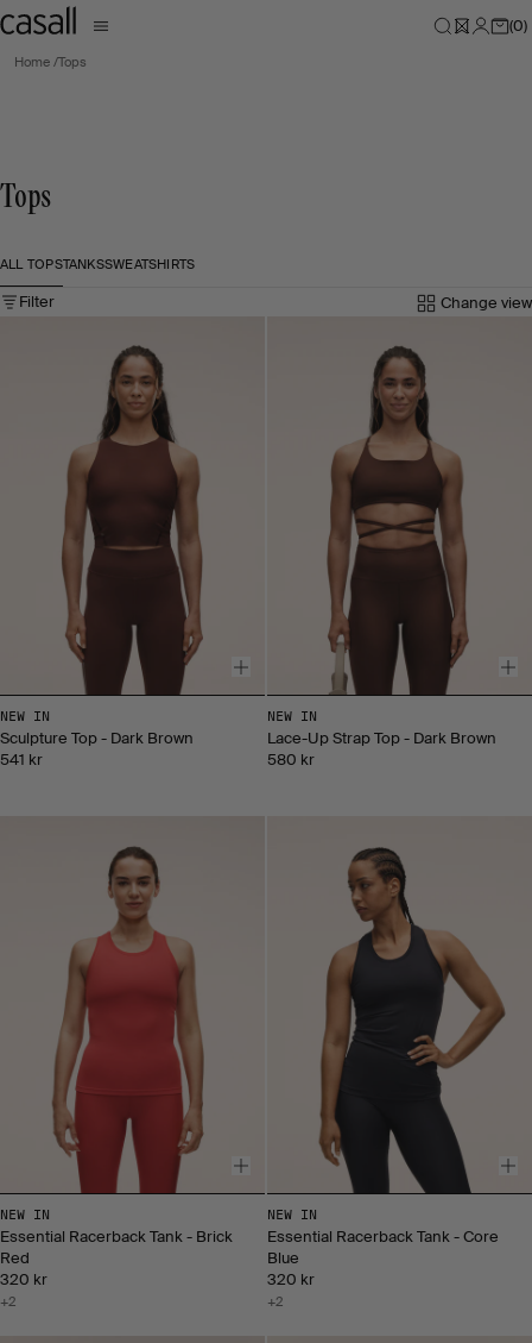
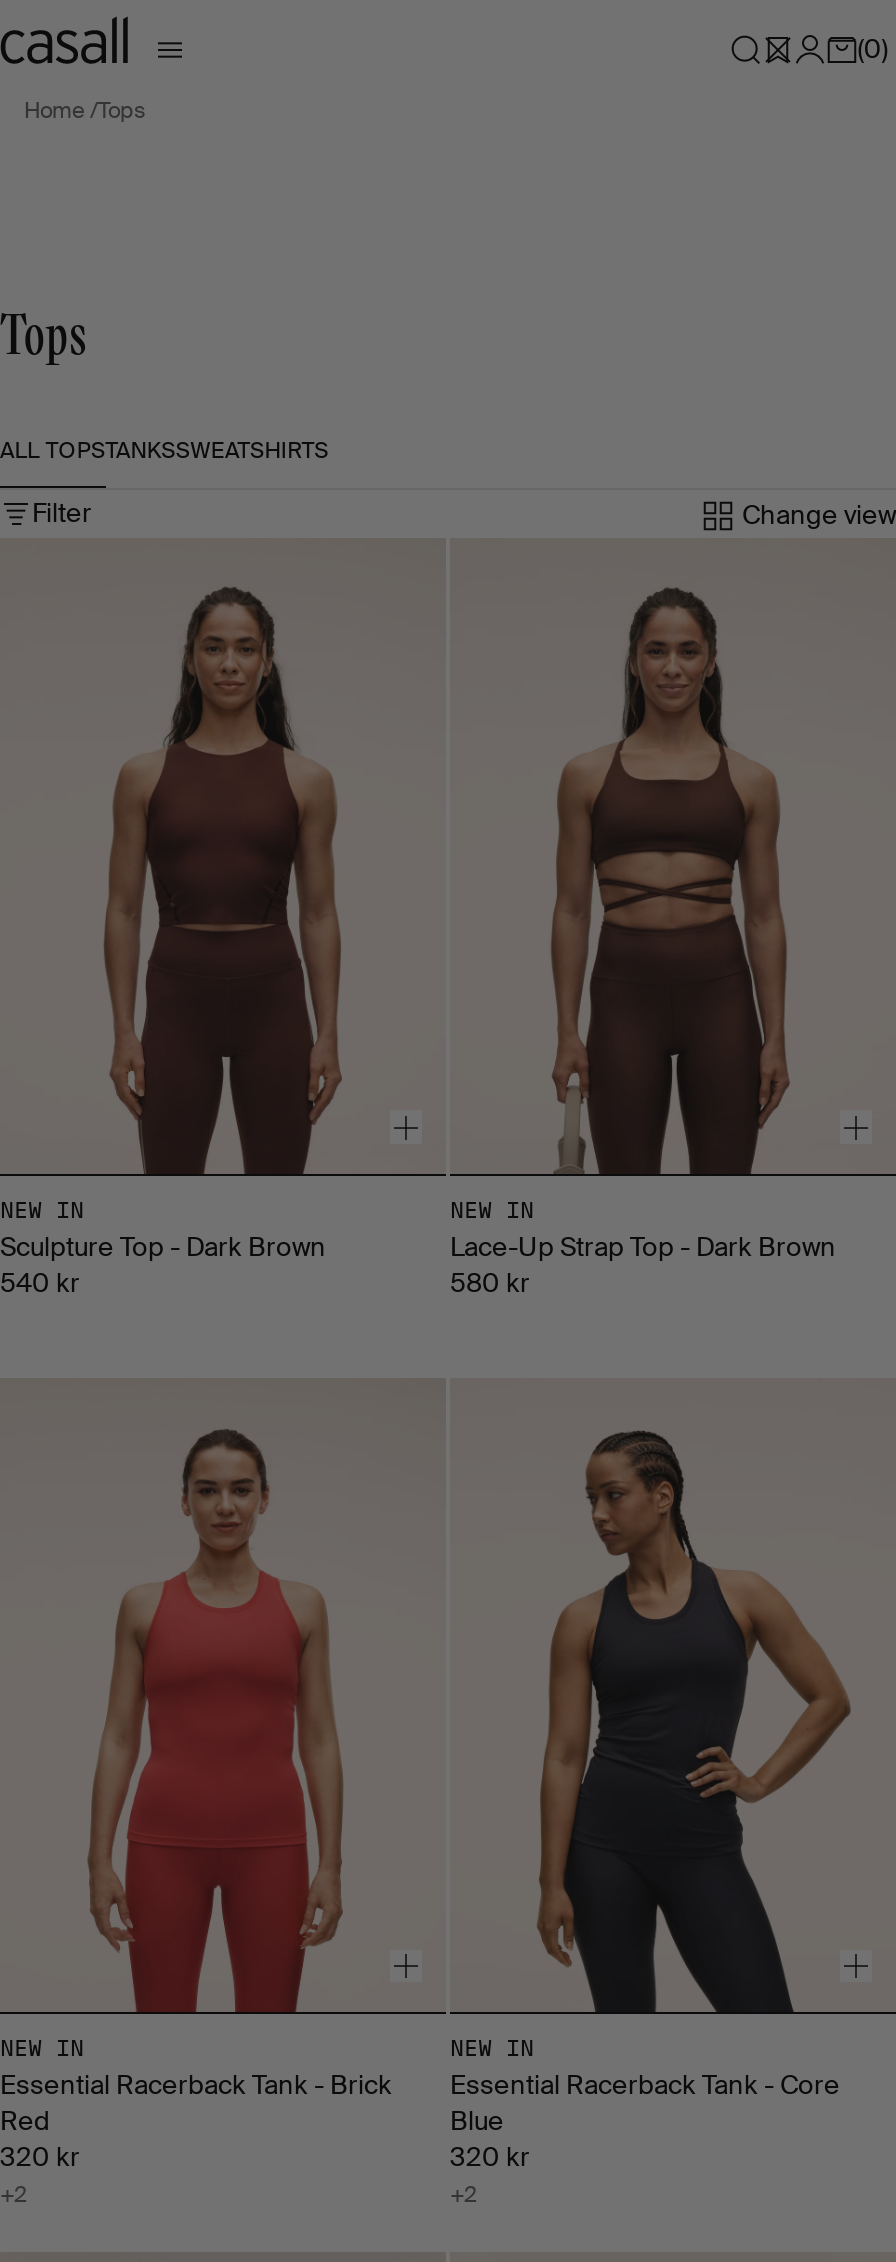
[0,749,43,769] 541 kr -> [0,1265,80,1299] 540 kr

